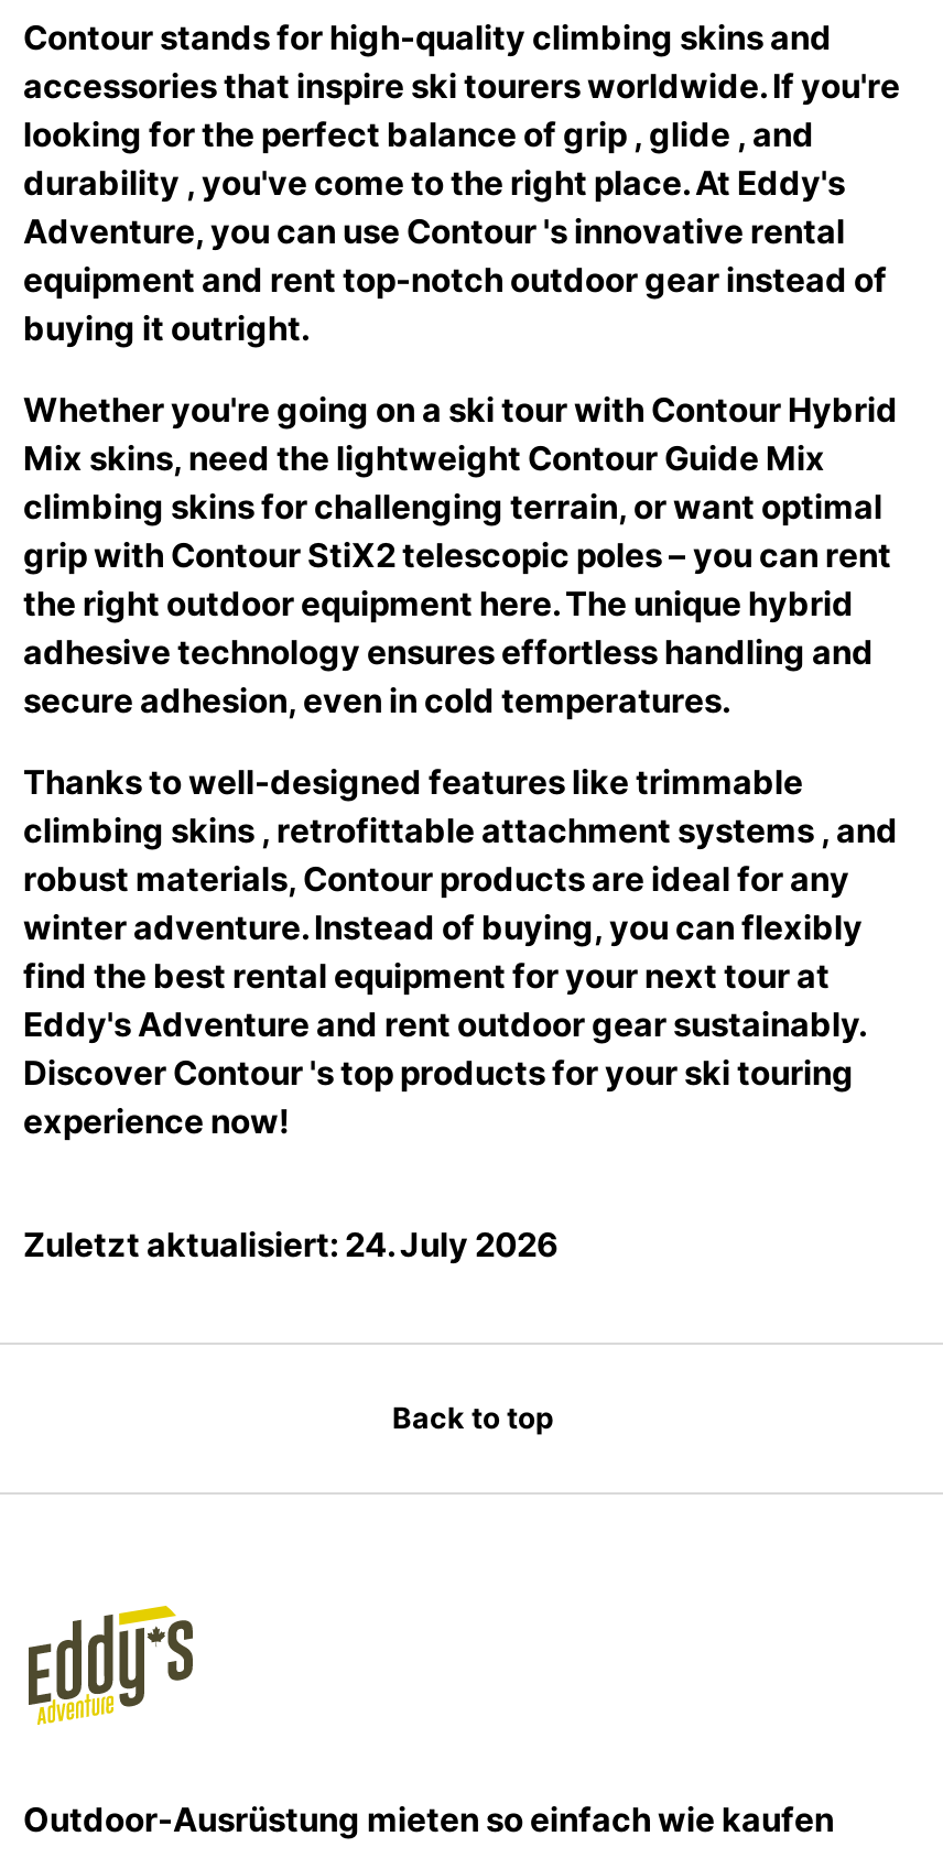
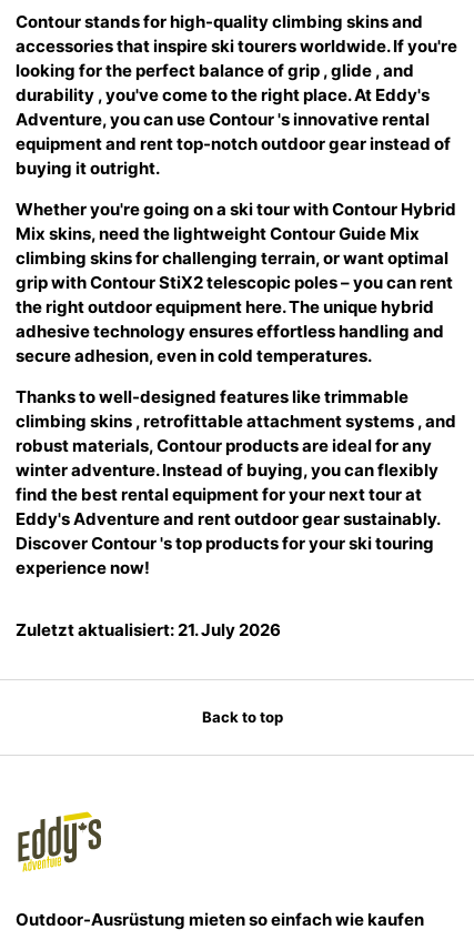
[23,1223,559,1264] Zuletzt aktualisiert: 24. July 2026 -> [16,619,281,640] Zuletzt aktualisiert: 21. July 2026

